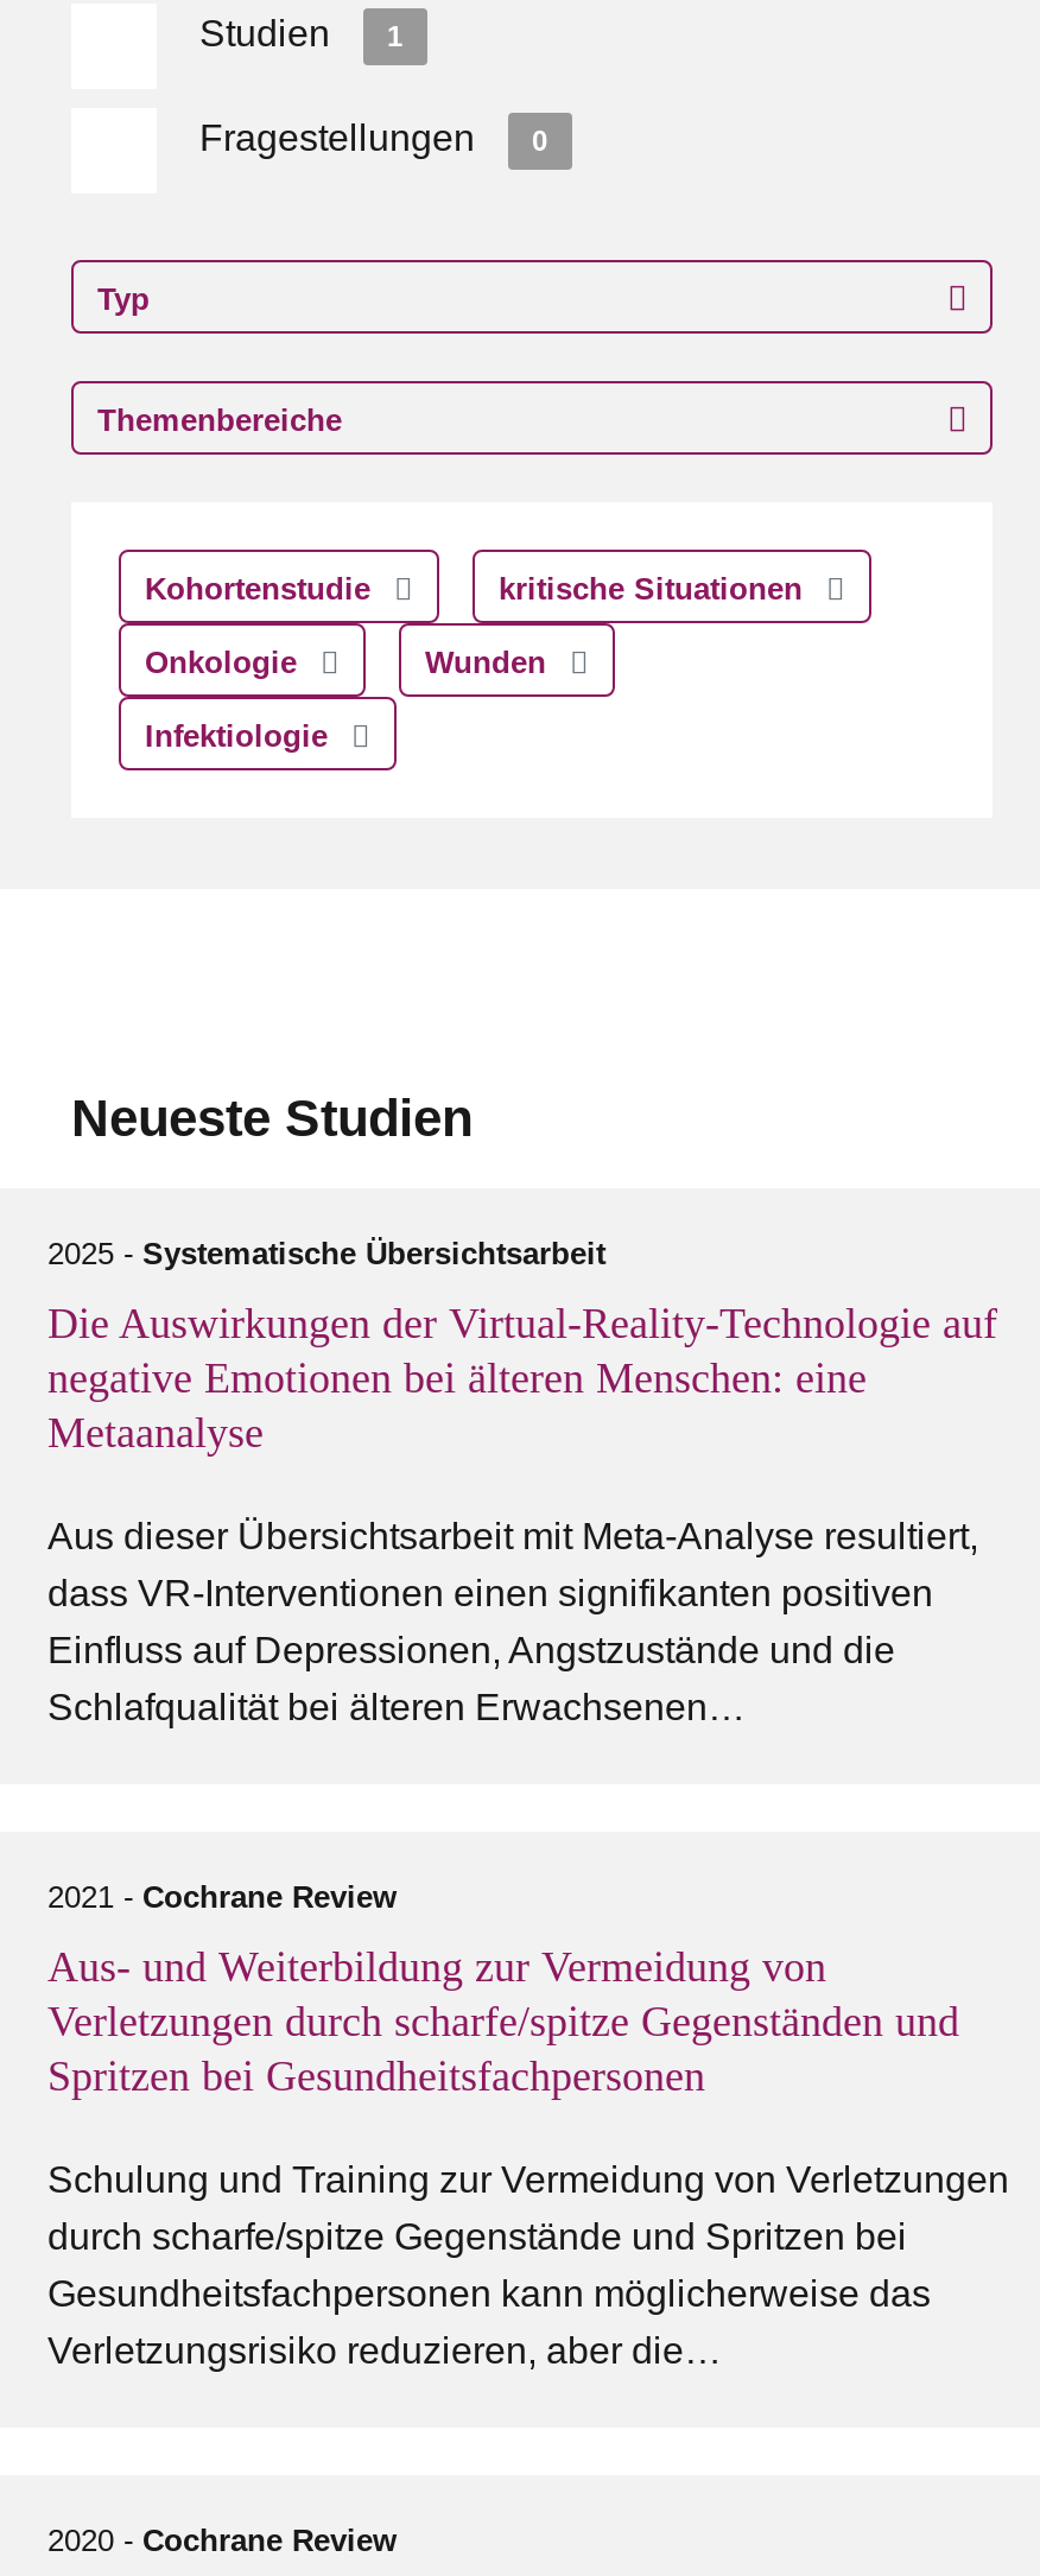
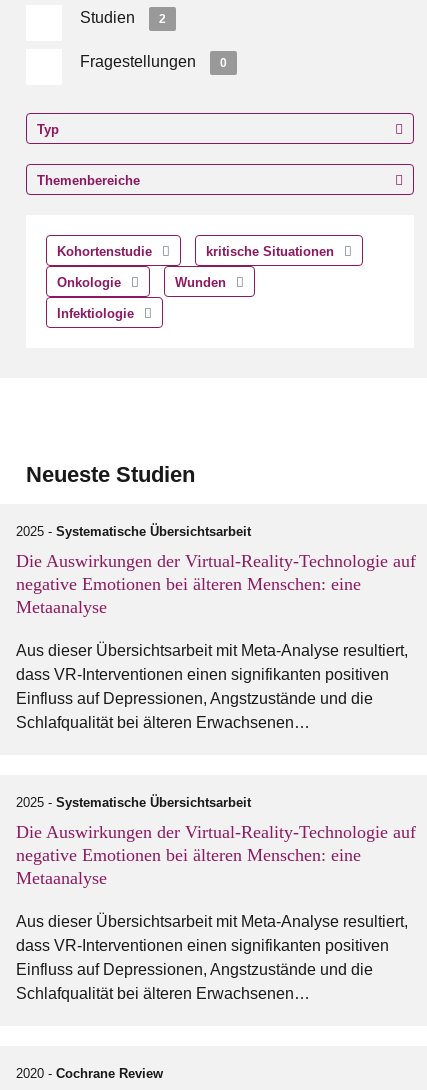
[199,14,404,54] Studien 1 -> [80,9,166,26] Studien 2
[47,1880,397,1916] 2021 - Cochrane Review -> [16,795,251,810] 2025 - Systematische Übersichtsarbeit
[47,1944,959,2101] Aus- und Weiterbildung zur Vermeidung von | Verletzungen durch scharfe/spitze Gegenständen und | Spritzen bei Gesundheitsfachpersonen -> [16,822,416,888] Die Auswirkungen der Virtual-Reality-Technologie auf | negative Emotionen bei älteren Menschen: eine | Metaanalyse
[47,2160,1009,2372] Schulung und Training zur Vermeidung von Verletzungen | durch scharfe/spitze Gegenstände und Spritzen bei | Gesundheitsfachpersonen kann möglicherweise das | Verletzungsrisiko reduzieren, aber die… -> [16,913,408,1002] Aus dieser Übersichtsarbeit mit Meta-Analyse resultiert, | dass VR-Interventionen einen signifikanten positiven | Einfluss auf Depressionen, Angstzustände und die | Schlafqualität bei älteren Erwachsenen…

